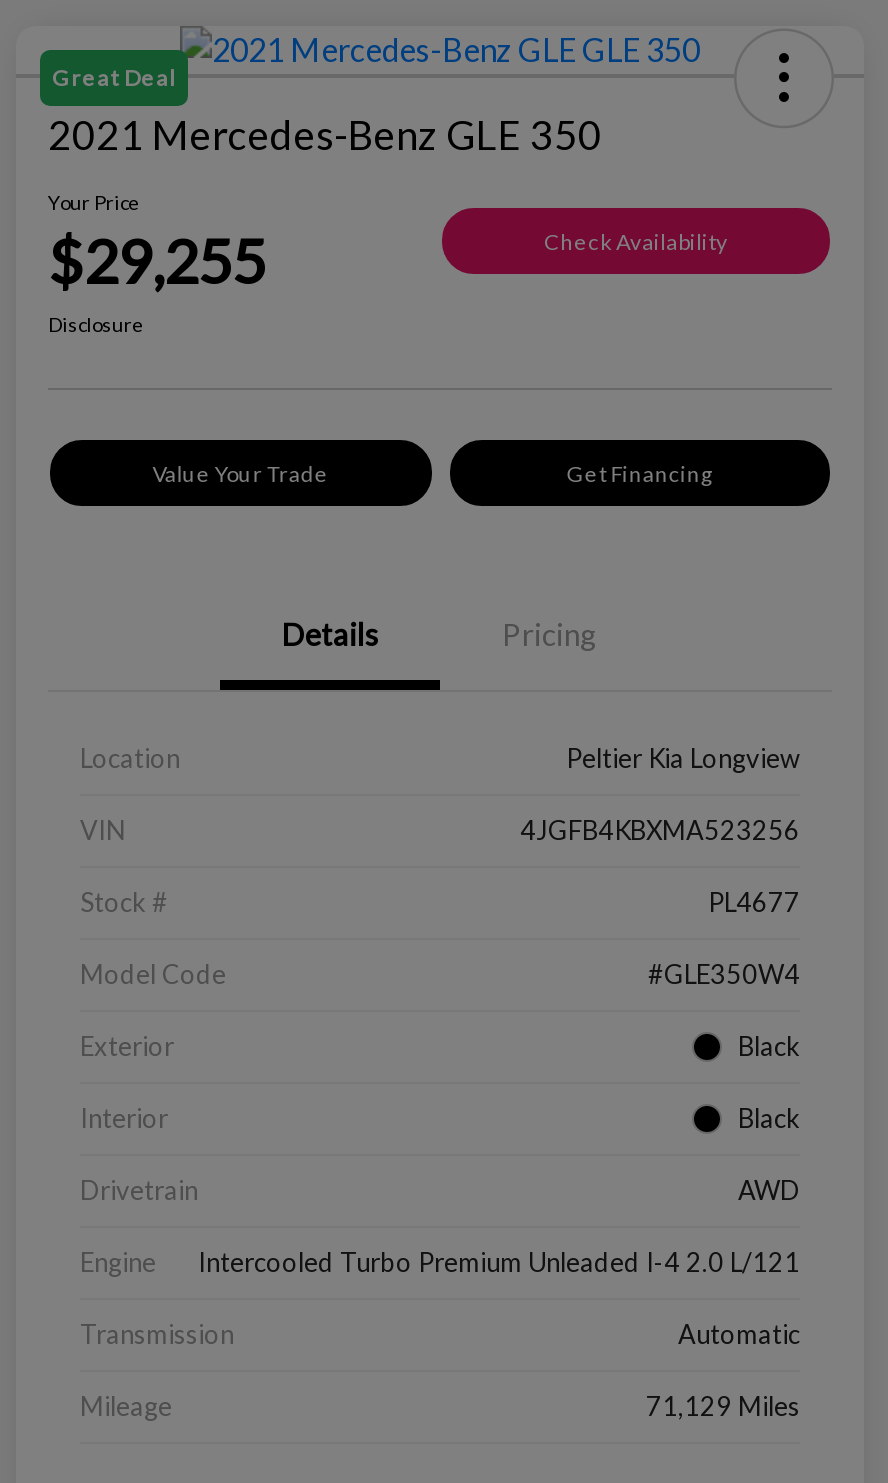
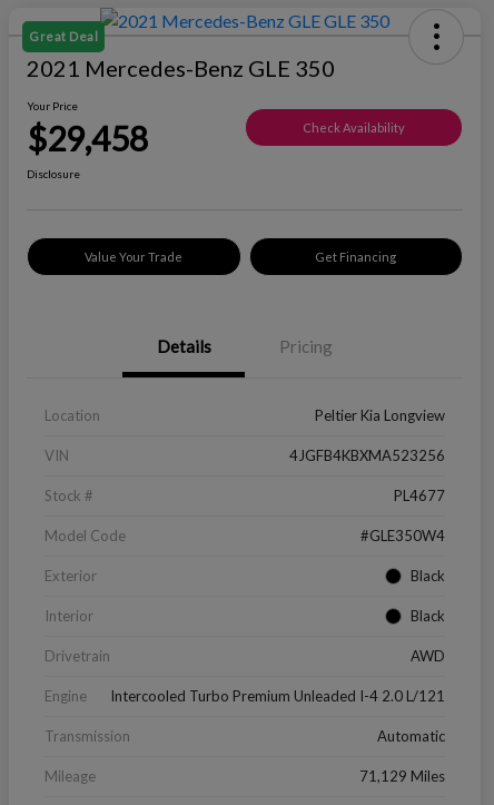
[48,224,266,296] $29,255 -> [27,118,148,158] $29,458

